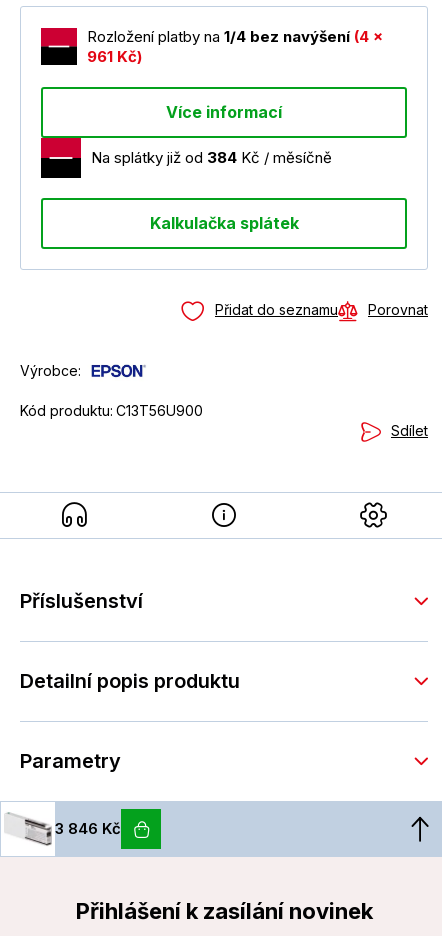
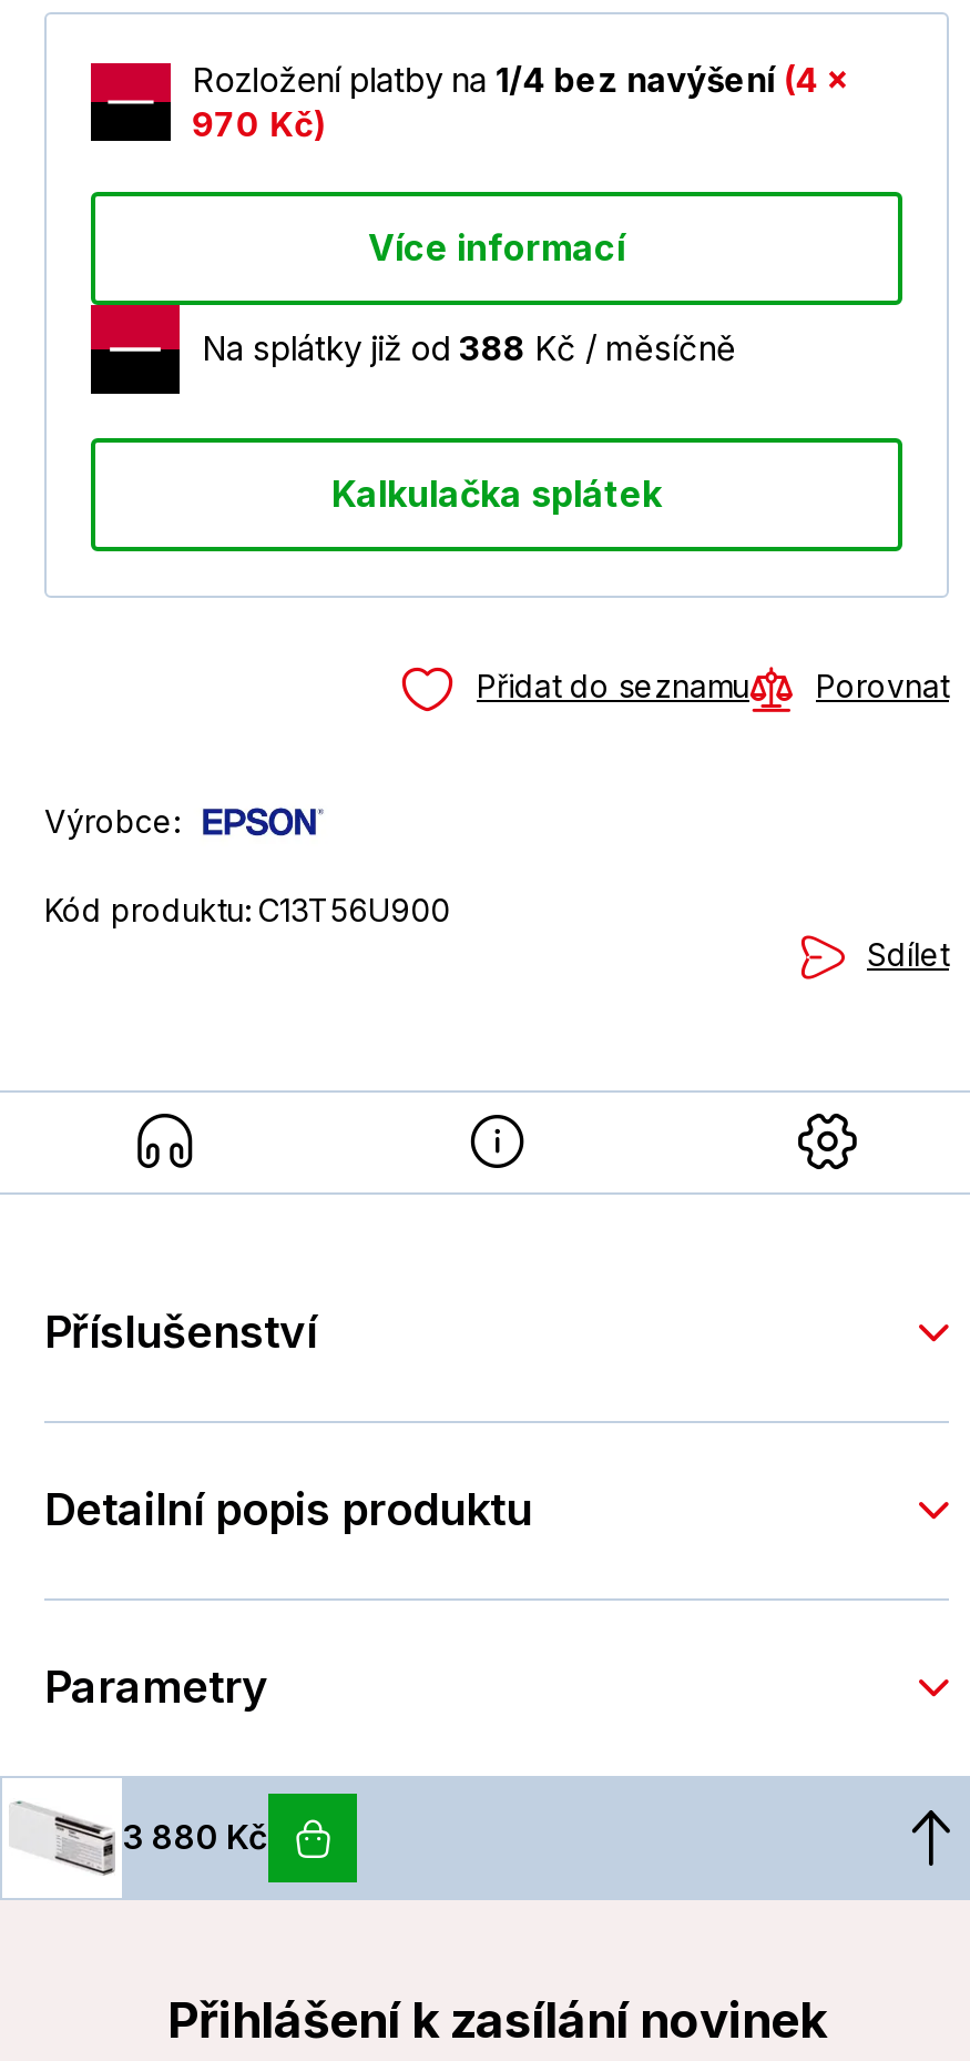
[87,46,142,65] 961 Kč) -> [192,102,325,144] 970 Kč)
[91,147,332,166] Na splátky již od 384 Kč / měsíčně -> [202,326,736,368] Na splátky již od 388 Kč / měsíčně
[55,819,121,838] 3 846 Kč -> [122,1816,268,1858] 3 880 Kč

